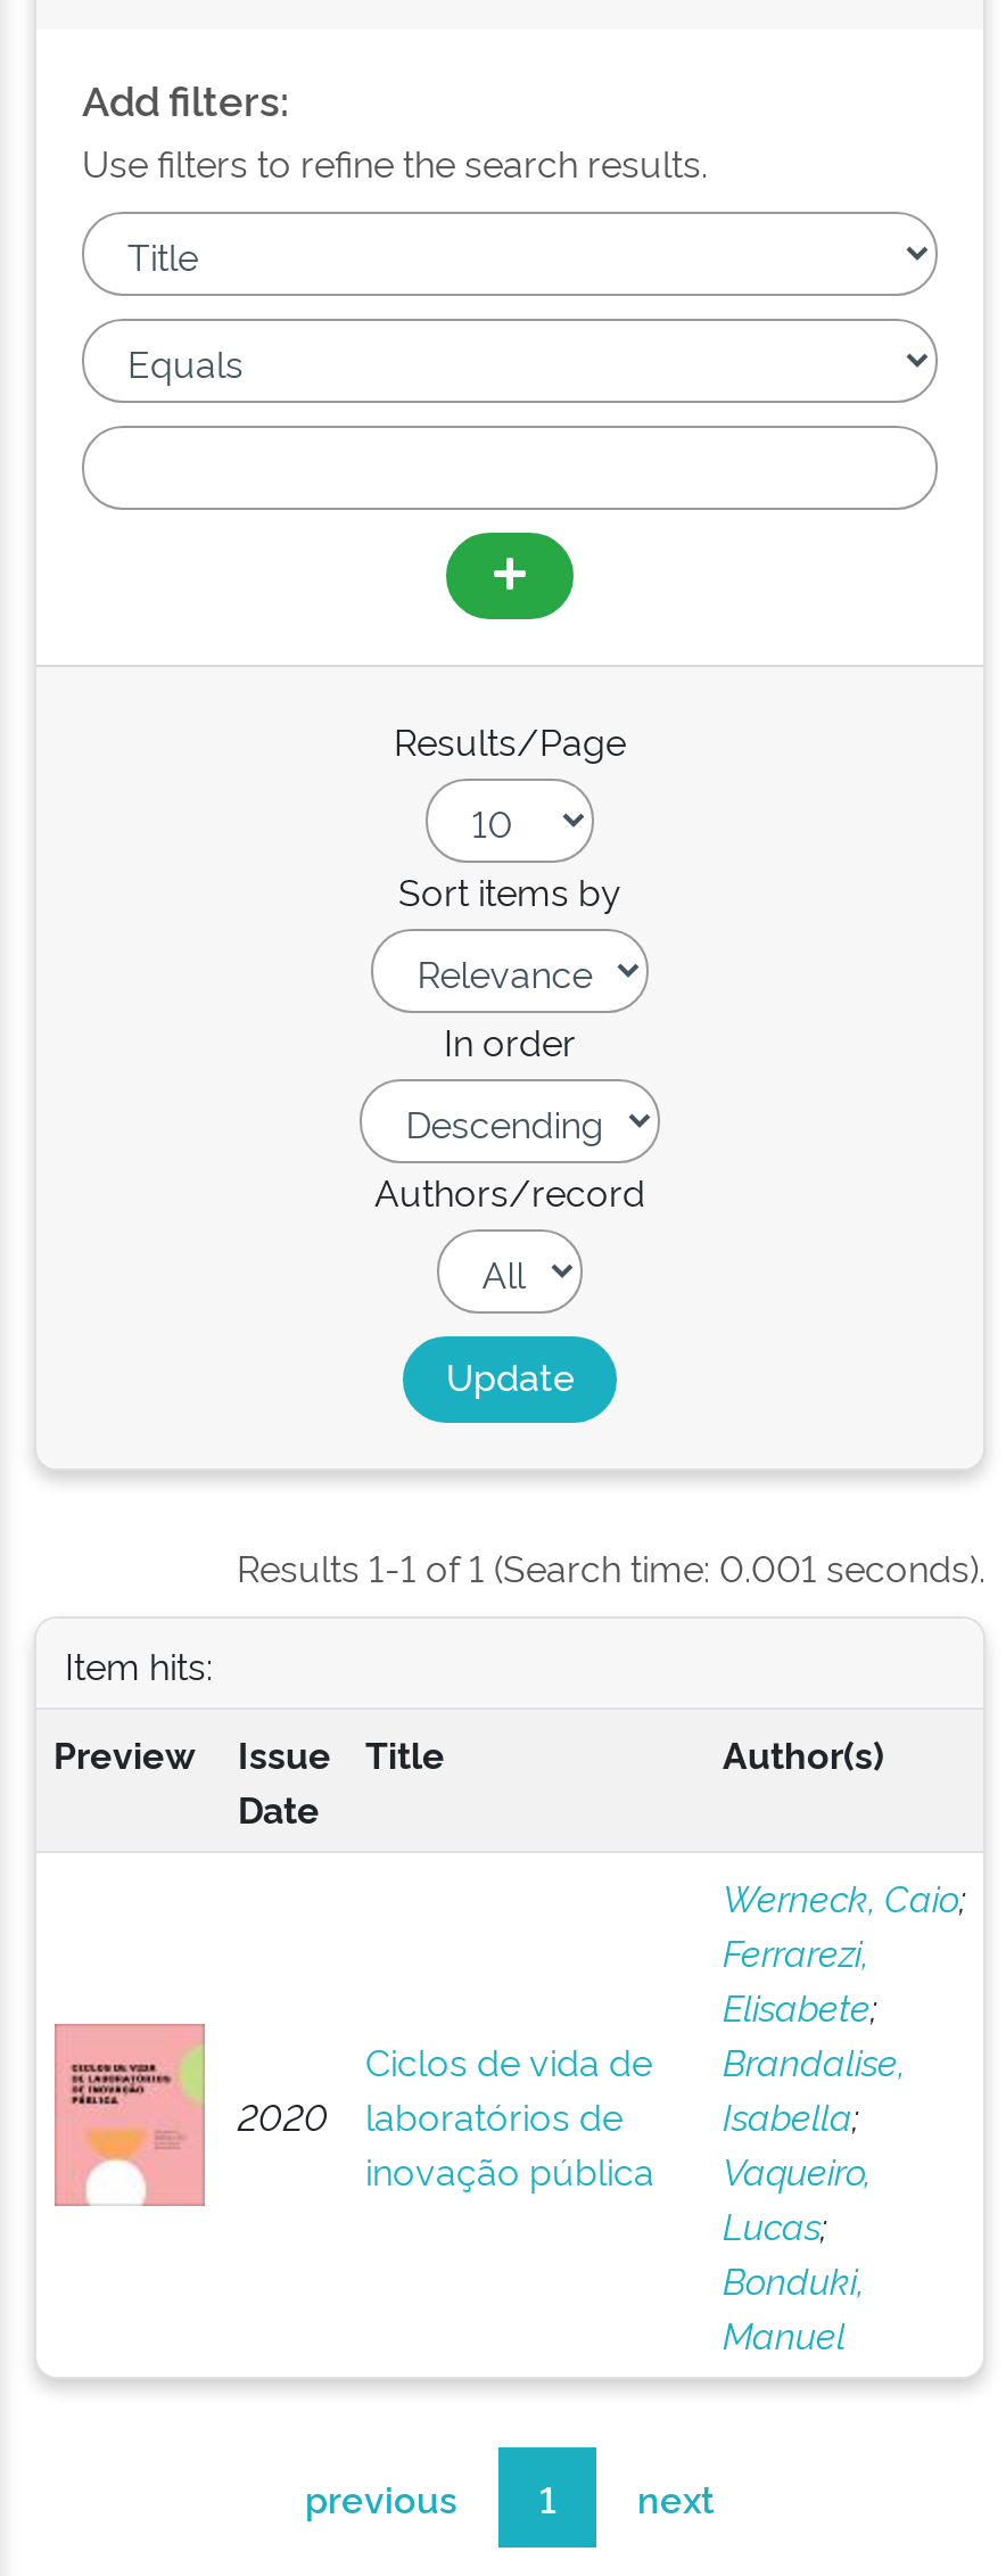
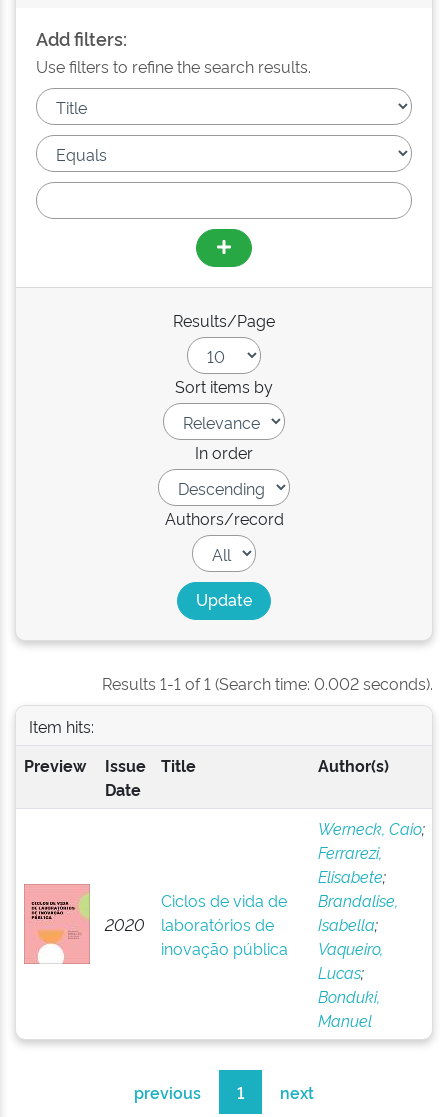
[237,1541,986,1591] Results 1-1 of 1 (Search time: 0.001 seconds). -> [102,672,433,694] Results 1-1 of 1 (Search time: 0.002 seconds).

